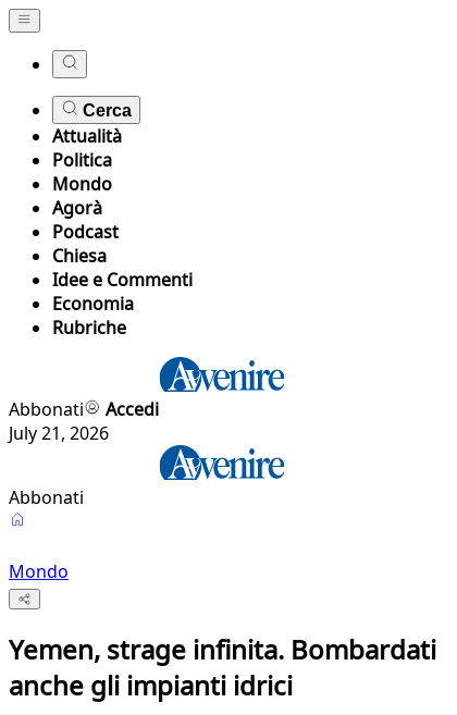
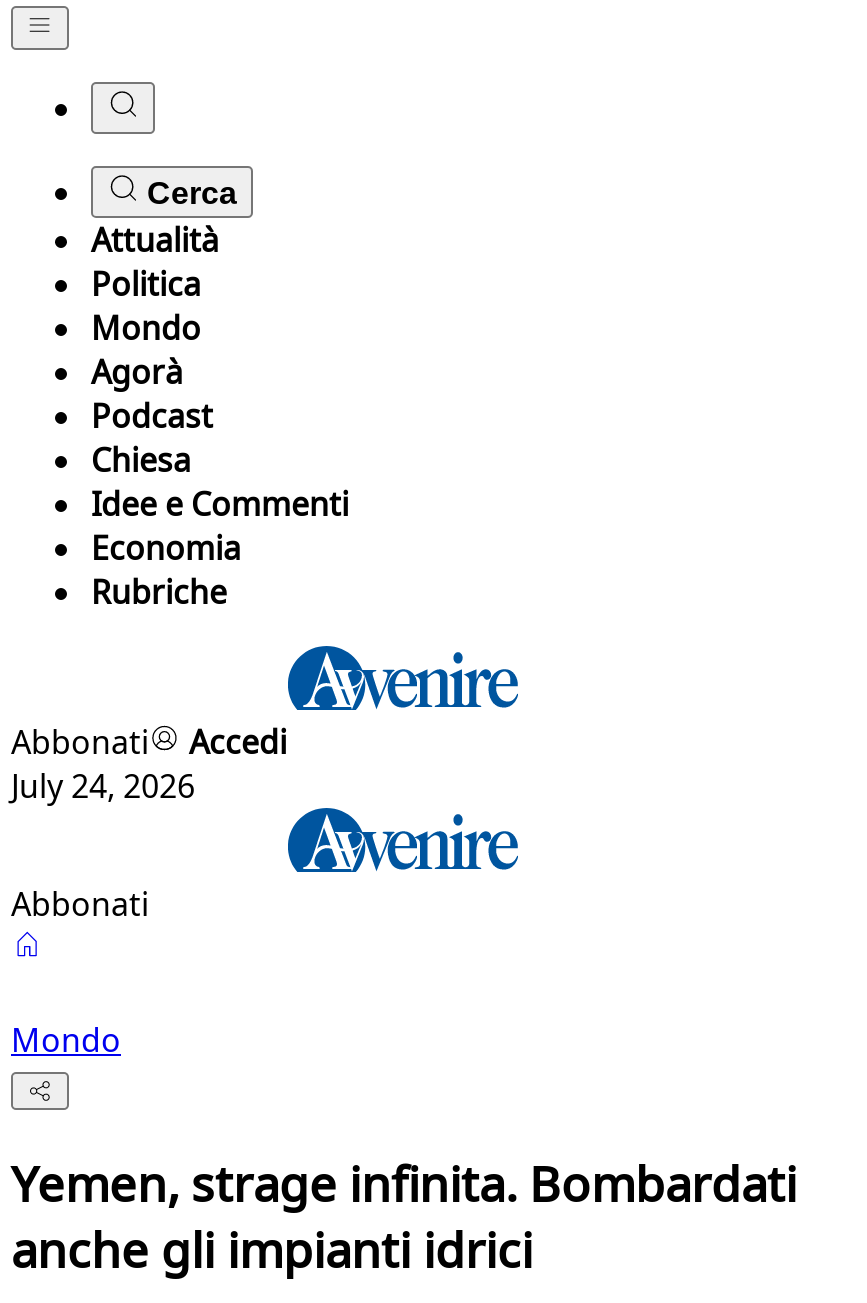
[9,421,109,445] July 21, 2026 -> [11,764,195,808] July 24, 2026

